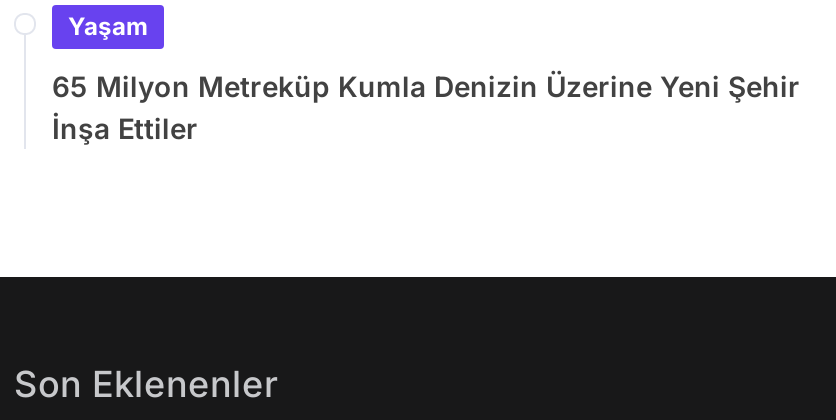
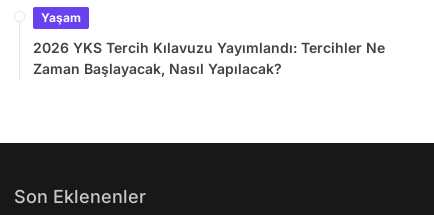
[52,69,800,145] 65 Milyon Metreküp Kumla Denizin Üzerine Yeni Şehir | İnşa Ettiler -> [33,39,385,77] 2026 YKS Tercih Kılavuzu Yayımlandı: Tercihler Ne | Zaman Başlayacak, Nasıl Yapılacak?

